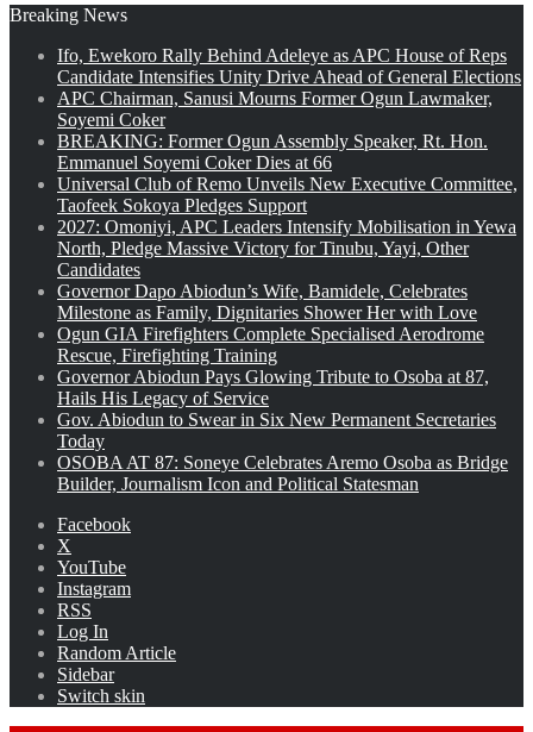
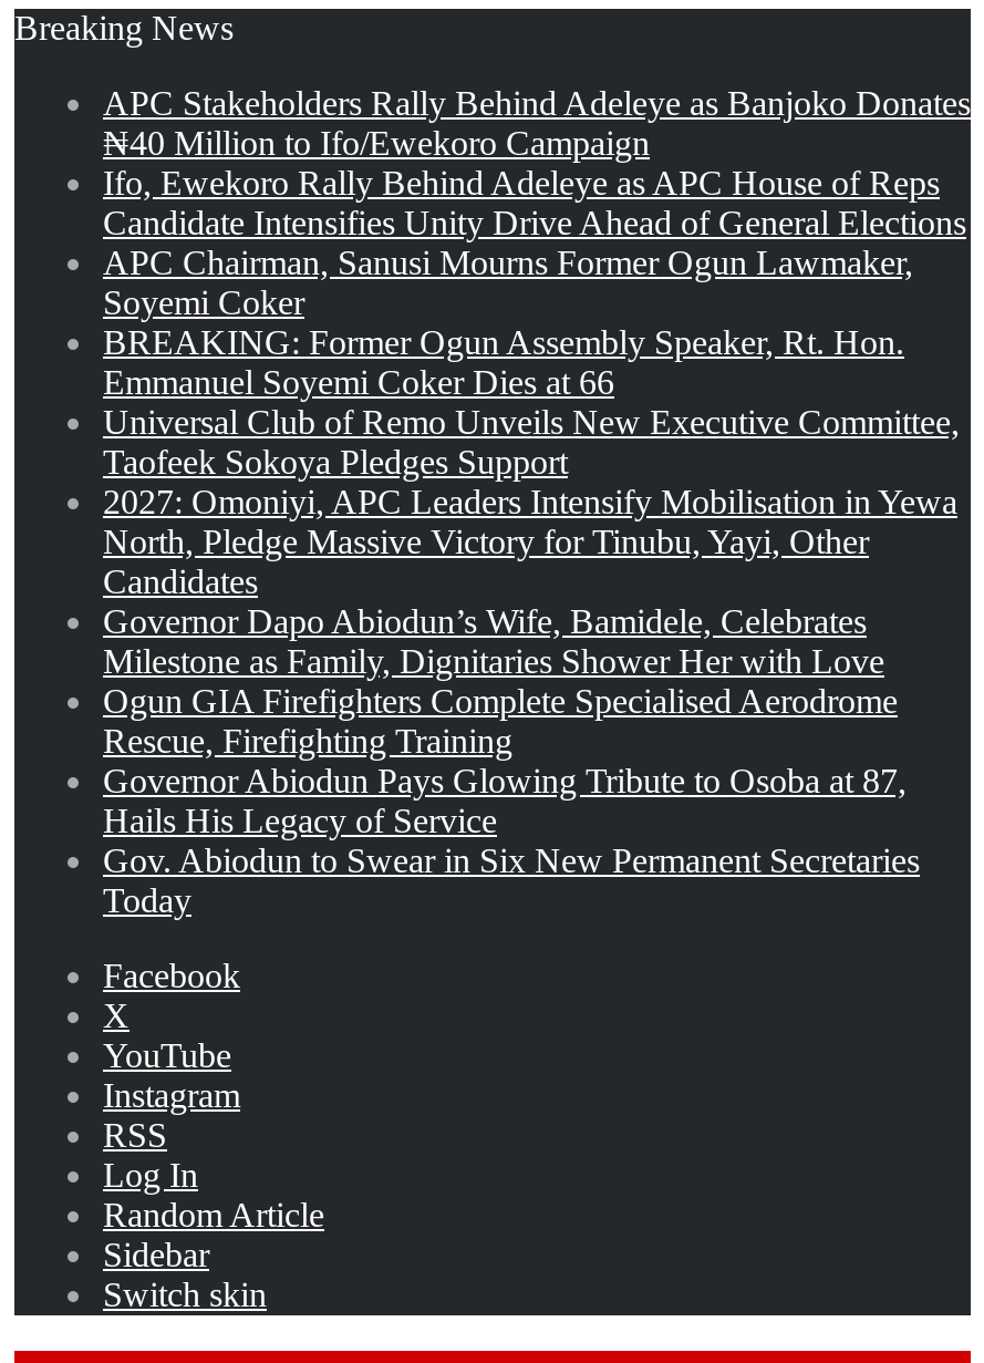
none -> [103,84,971,162] APC Stakeholders Rally Behind Adeleye as Banjoko Donates | ₦40 Million to Ifo/Ewekoro Campaign
moved [57,45,521,451] -> [103,164,966,919]: Ifo, Ewekoro Rally Behind Adeleye as APC House of Reps | Candidate Intensifies Unity Drive Ahead of General Elections | APC Chairman, Sanusi Mourns Former Ogun Lawmaker, | ... | Gov. Abiodun to Swear in Six New Permanent Secretaries | Today
[57,452,508,494] OSOBA AT 87: Soneye Celebrates Aremo Osoba as Bridge | Builder, Journalism Icon and Political Statesman -> none

